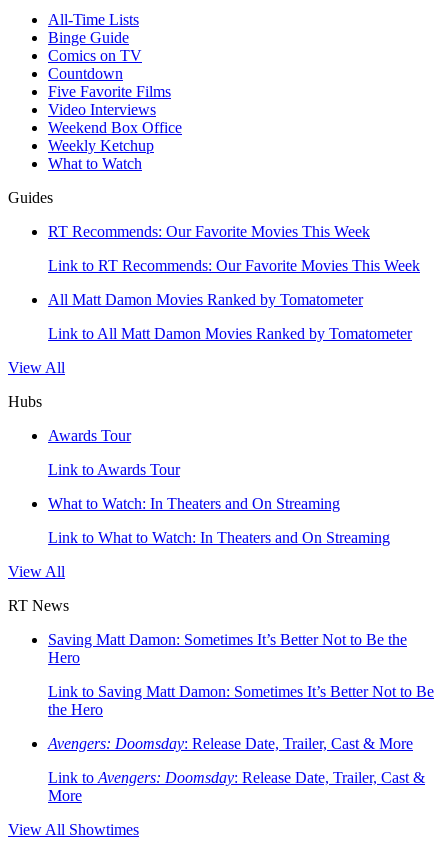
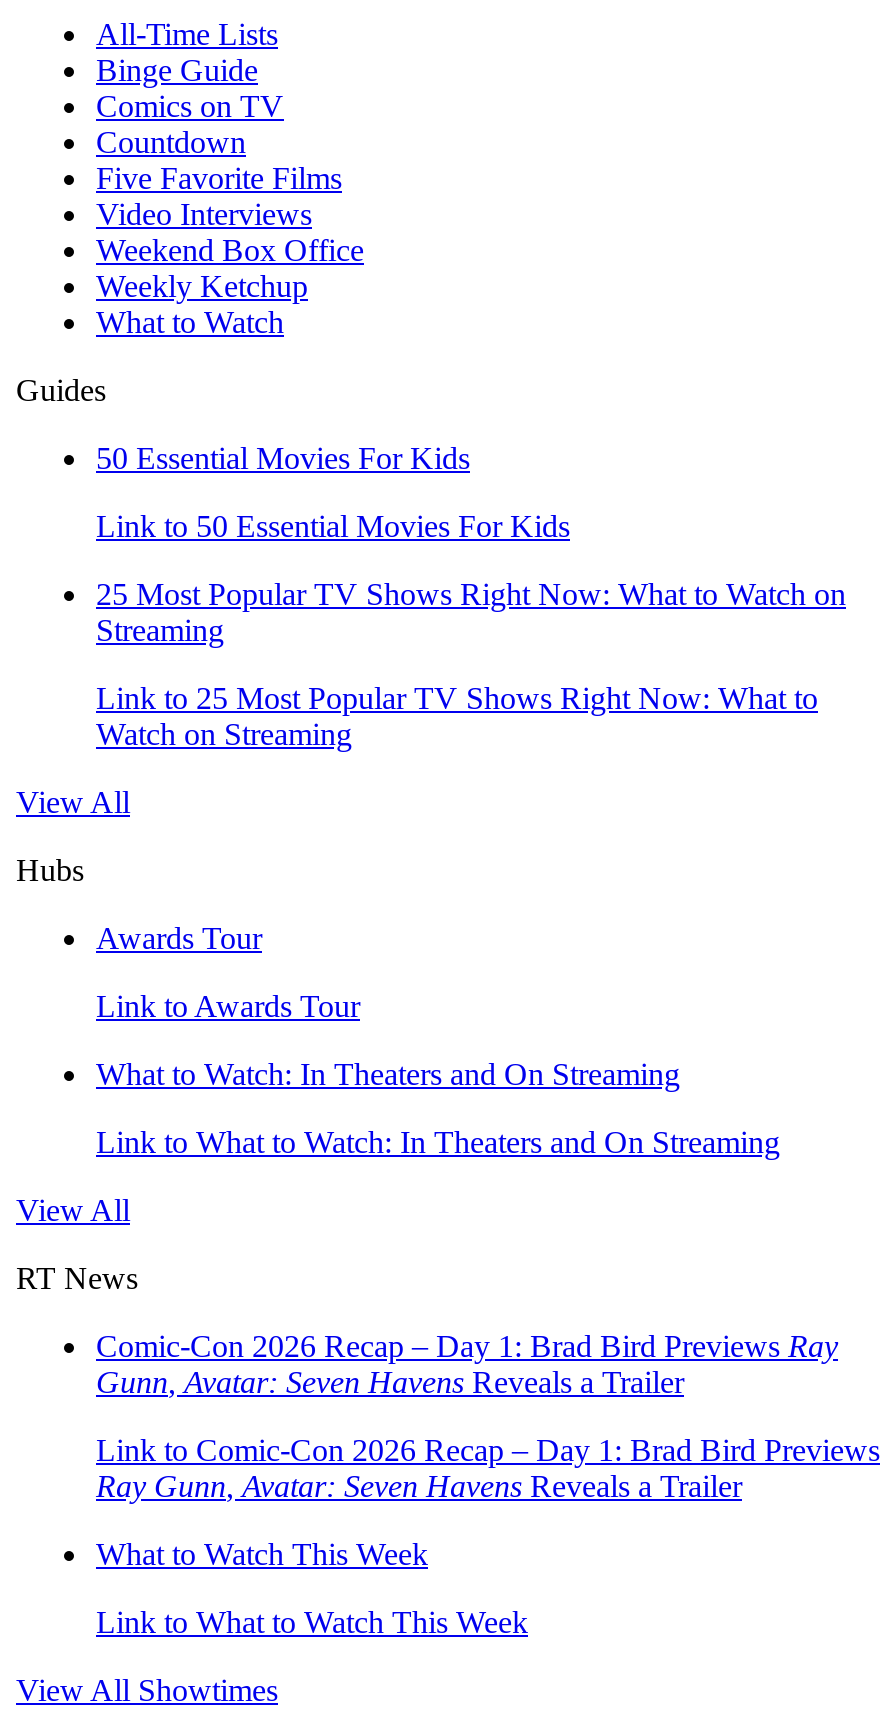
[48,223,370,240] RT Recommends: Our Favorite Movies This Week -> [96,441,470,475] 50 Essential Movies For Kids
[48,257,420,274] Link to RT Recommends: Our Favorite Movies This Week -> [96,509,570,543] Link to 50 Essential Movies For Kids
[48,291,363,308] All Matt Damon Movies Ranked by Tomatometer -> [96,577,846,647] 25 Most Popular TV Shows Right Now: What to Watch on | Streaming
[48,325,412,342] Link to All Matt Damon Movies Ranked by Tomatometer -> [96,681,818,751] Link to 25 Most Popular TV Shows Right Now: What to | Watch on Streaming
moved [8,359,390,614] -> [16,785,780,1295]: View All | Hubs | Awards Tour | Link to Awards Tour | What to Watch: In Theaters and On Streaming | Link to What to Watch: In Theaters and On Streaming | View All | RT News
[48,631,407,666] Saving Matt Damon: Sometimes It’s Better Not to Be the | Hero -> [96,1329,838,1399] Comic-Con 2026 Recap – Day 1: Brad Bird Previews Ray | Gunn, Avatar: Seven Havens Reveals a Trailer
[48,683,434,718] Link to Saving Matt Damon: Sometimes It’s Better Not to Be | the Hero -> [96,1433,880,1503] Link to Comic-Con 2026 Recap – Day 1: Brad Bird Previews | Ray Gunn, Avatar: Seven Havens Reveals a Trailer
[48,735,413,752] Avengers: Doomsday: Release Date, Trailer, Cast & More -> [96,1537,428,1571] What to Watch This Week
[48,769,425,804] Link to Avengers: Doomsday: Release Date, Trailer, Cast & | More -> [96,1605,528,1639] Link to What to Watch This Week

